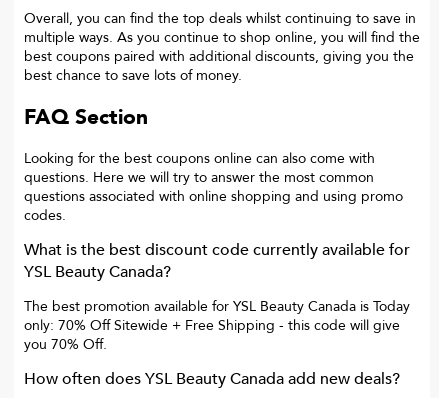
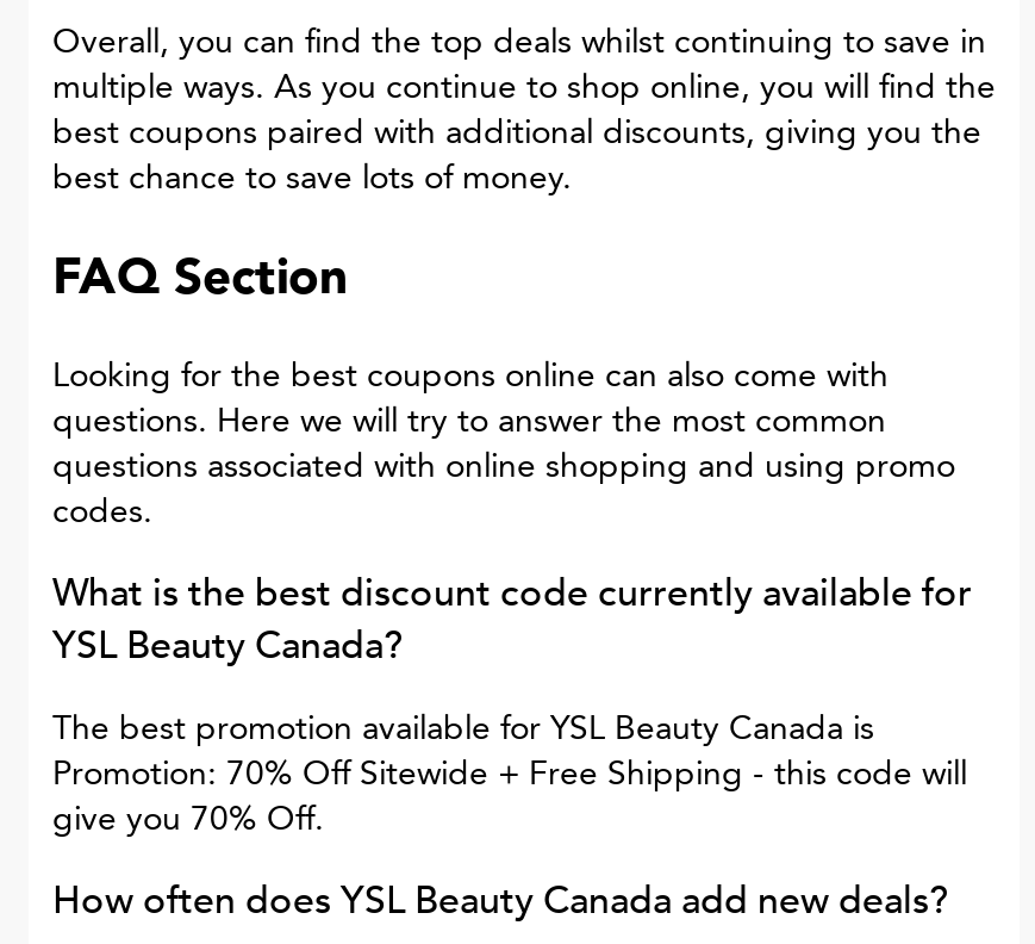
[24,297,410,354] The best promotion available for YSL Beauty Canada is Today | only: 70% Off Sitewide + Free Shipping - this code will give | you 70% Off. -> [52,706,967,842] The best promotion available for YSL Beauty Canada is | Promotion: 70% Off Sitewide + Free Shipping - this code will | give you 70% Off.

